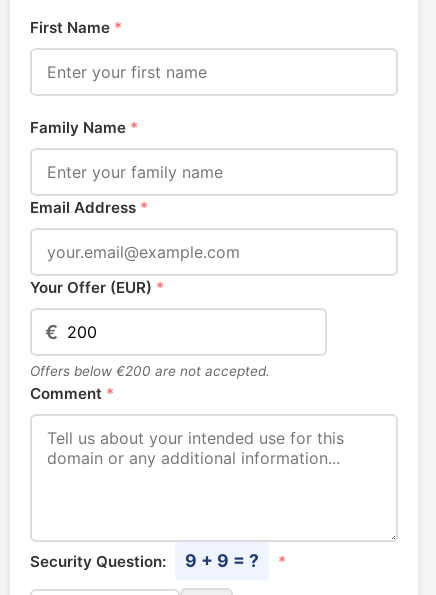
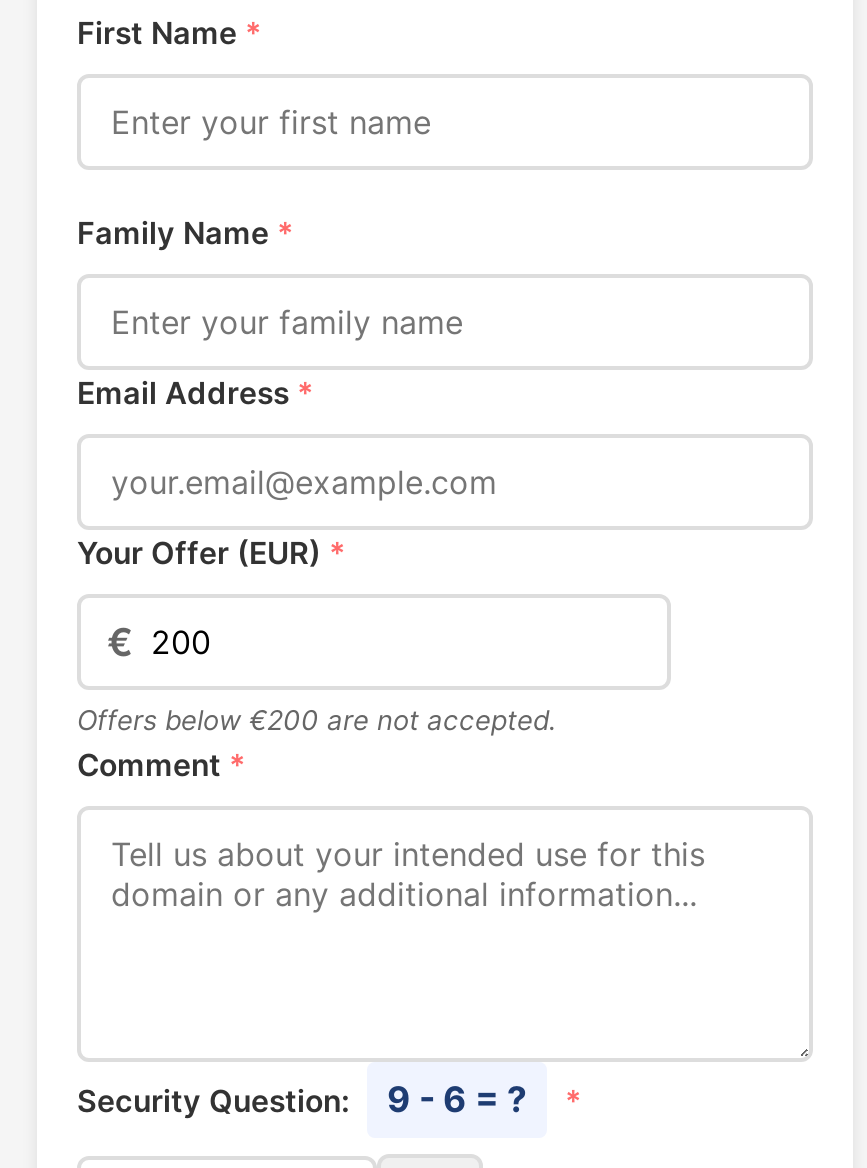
[185,550,259,571] 9 + 9 = ? -> [387,1078,527,1120] 9 - 6 = ?

